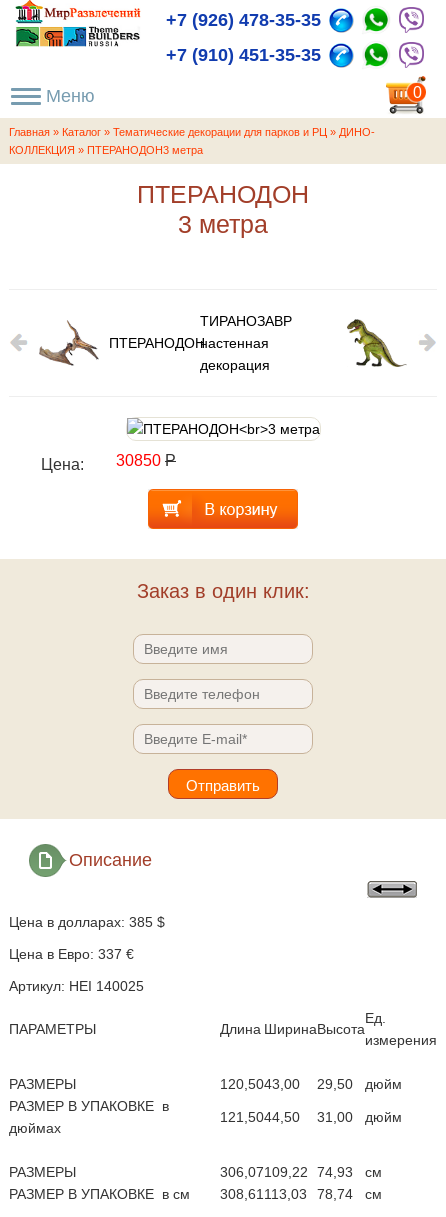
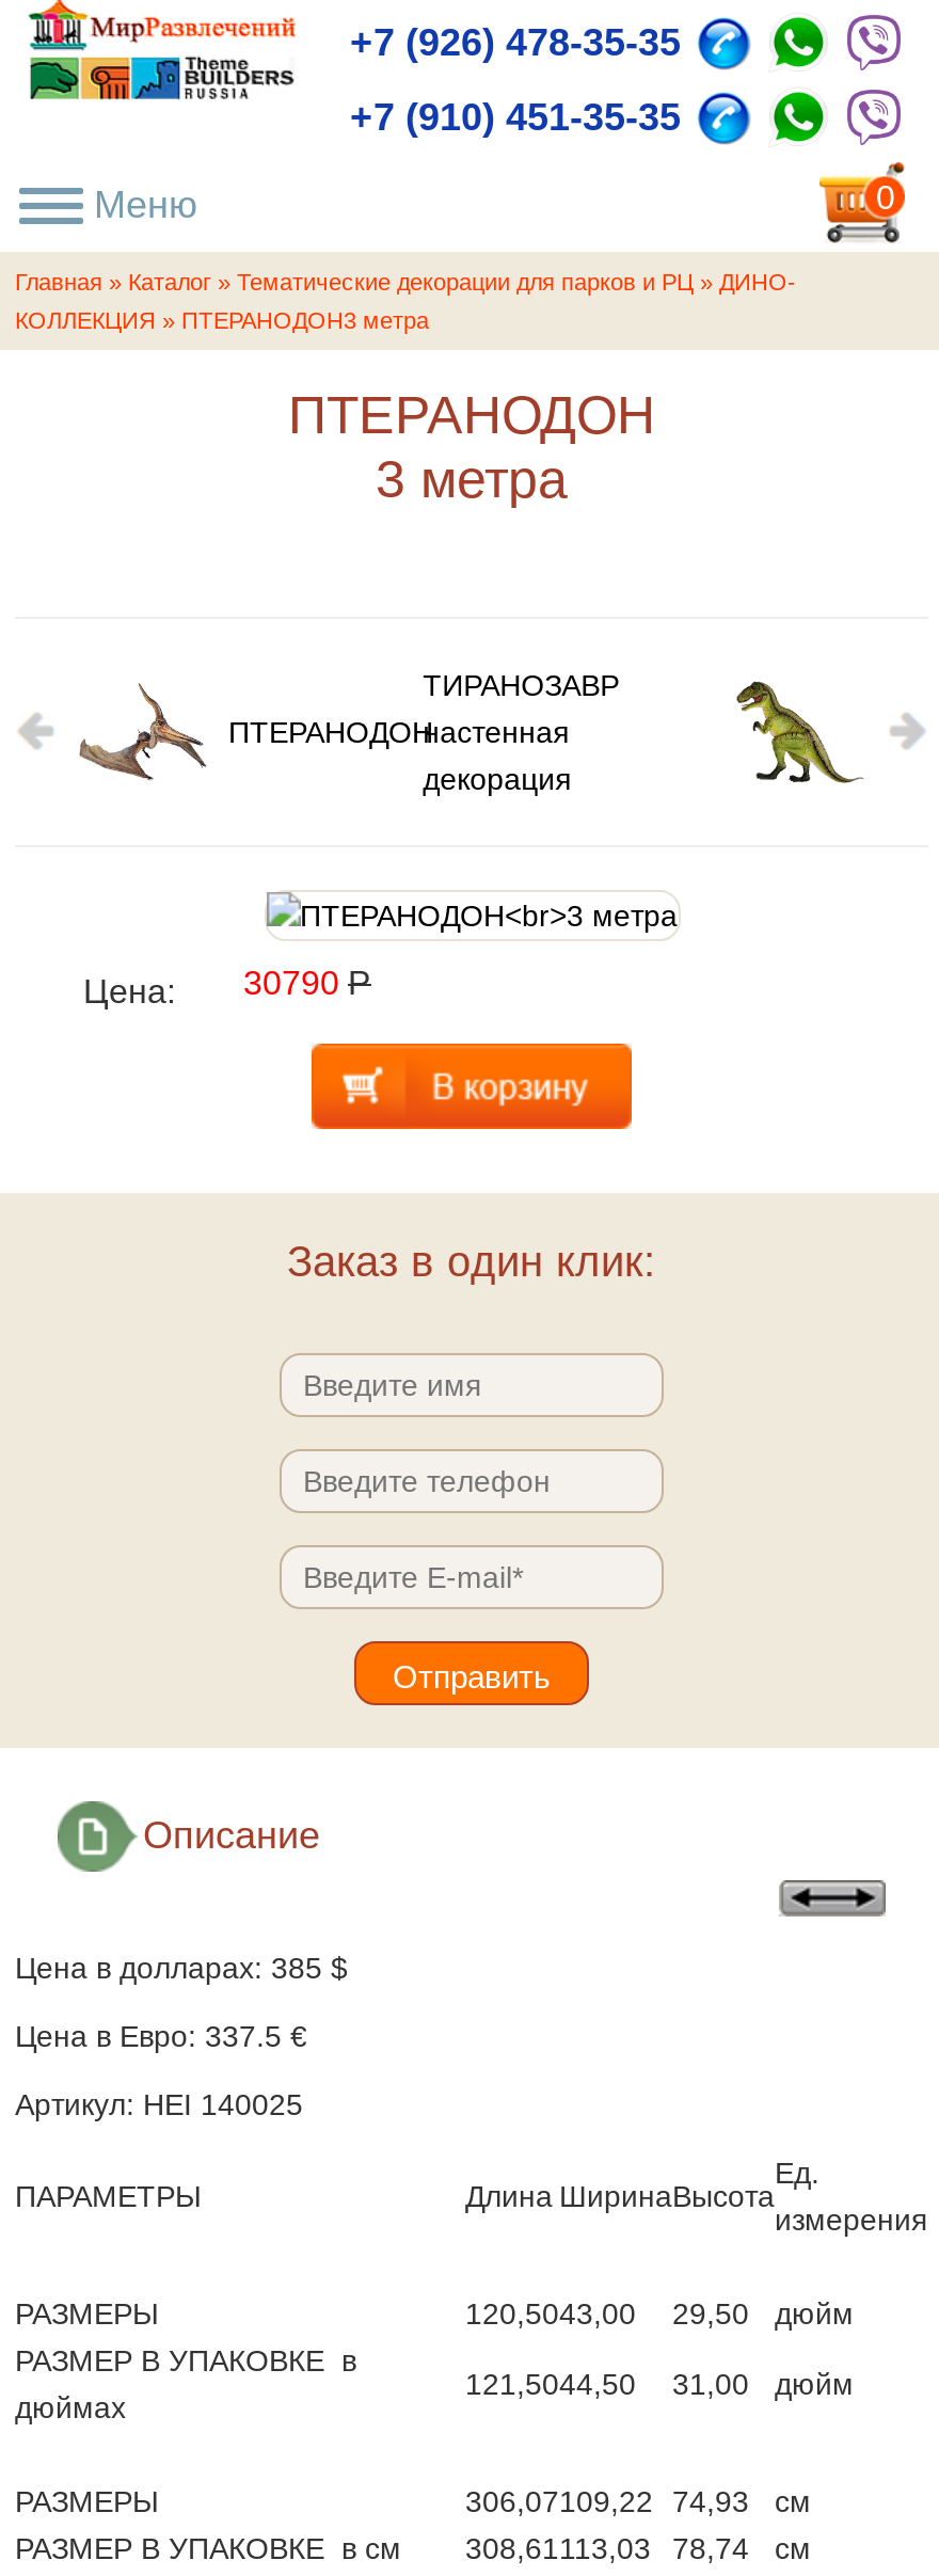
[41,452,176,473] Цена: 30850 Р -> [83,965,371,1009] Цена: 30790 Р
[9,946,134,962] Цена в Евро: 337 € -> [15,2019,307,2053] Цена в Евро: 337.5 €

